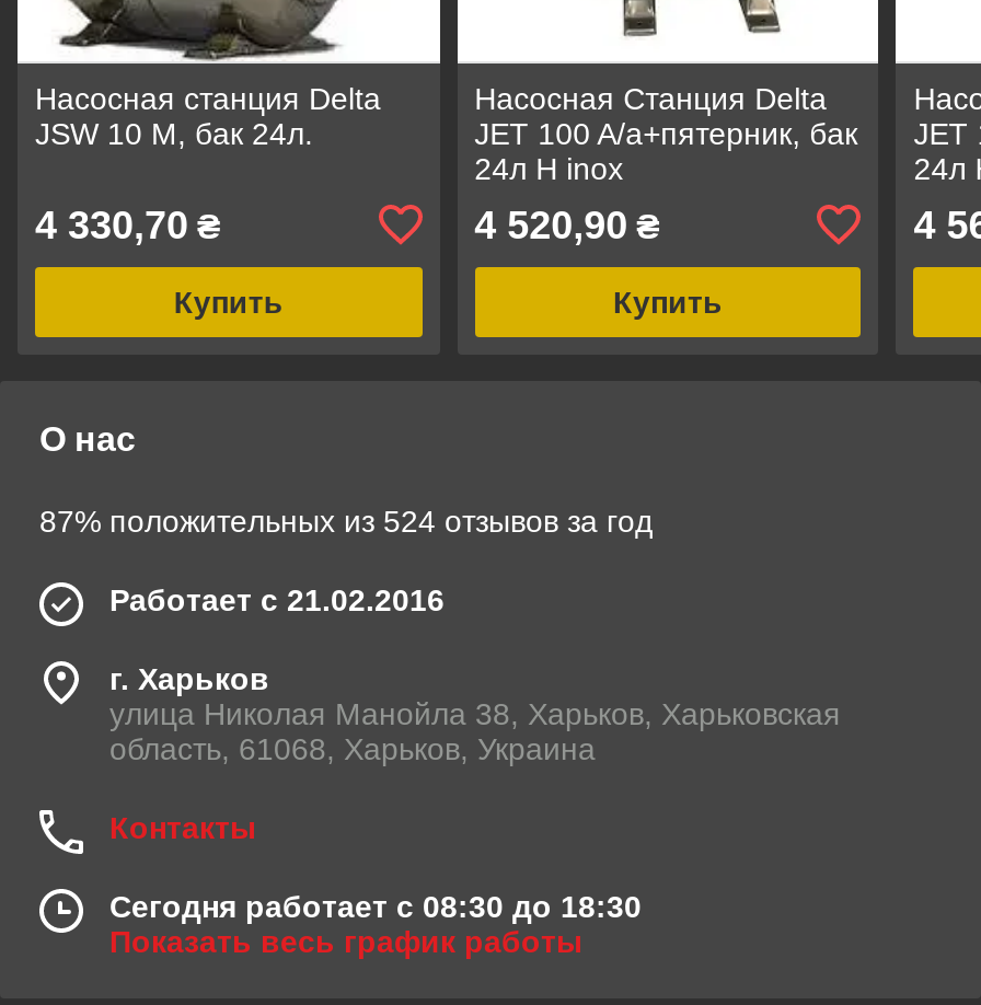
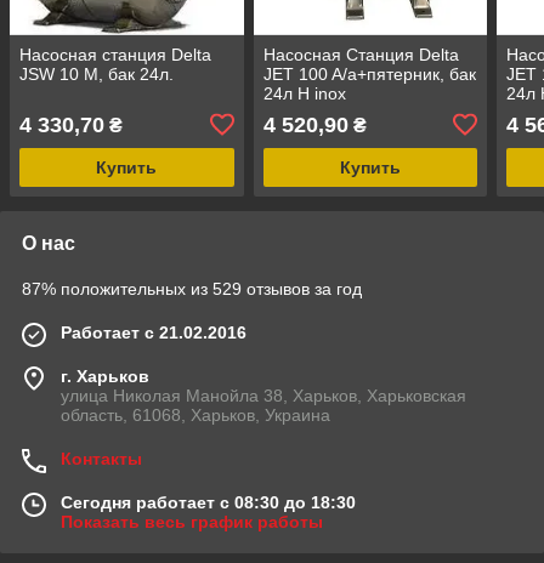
[39,503,653,538] 87% положительных из 524 отзывов за год -> [22,279,362,298] 87% положительных из 529 отзывов за год

